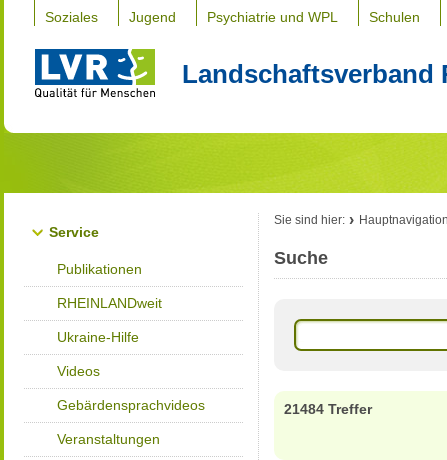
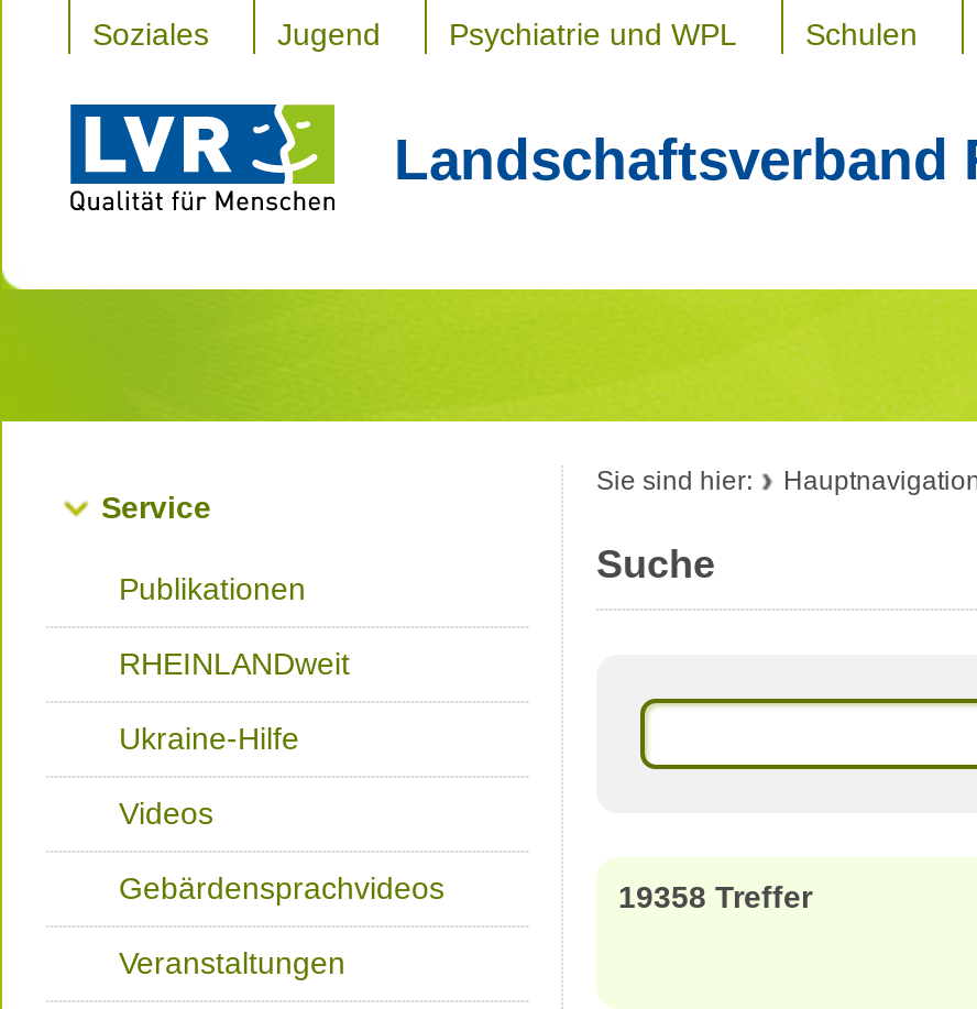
[284,401,372,417] 21484 Treffer -> [618,879,812,914] 19358 Treffer

